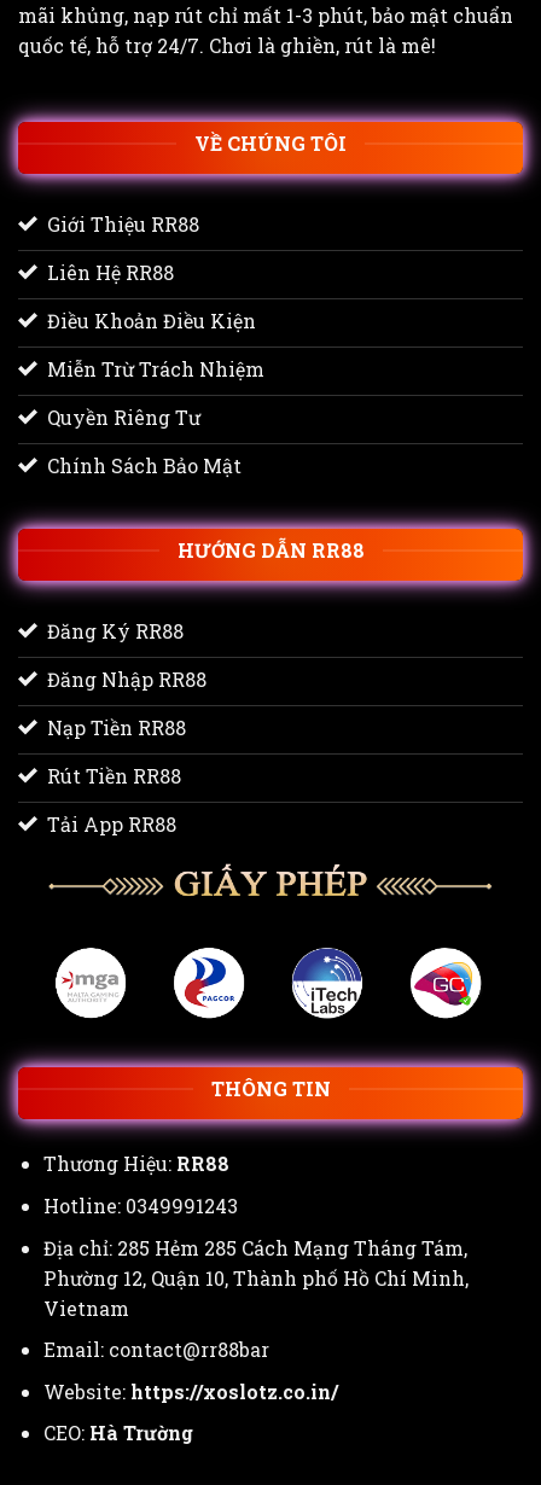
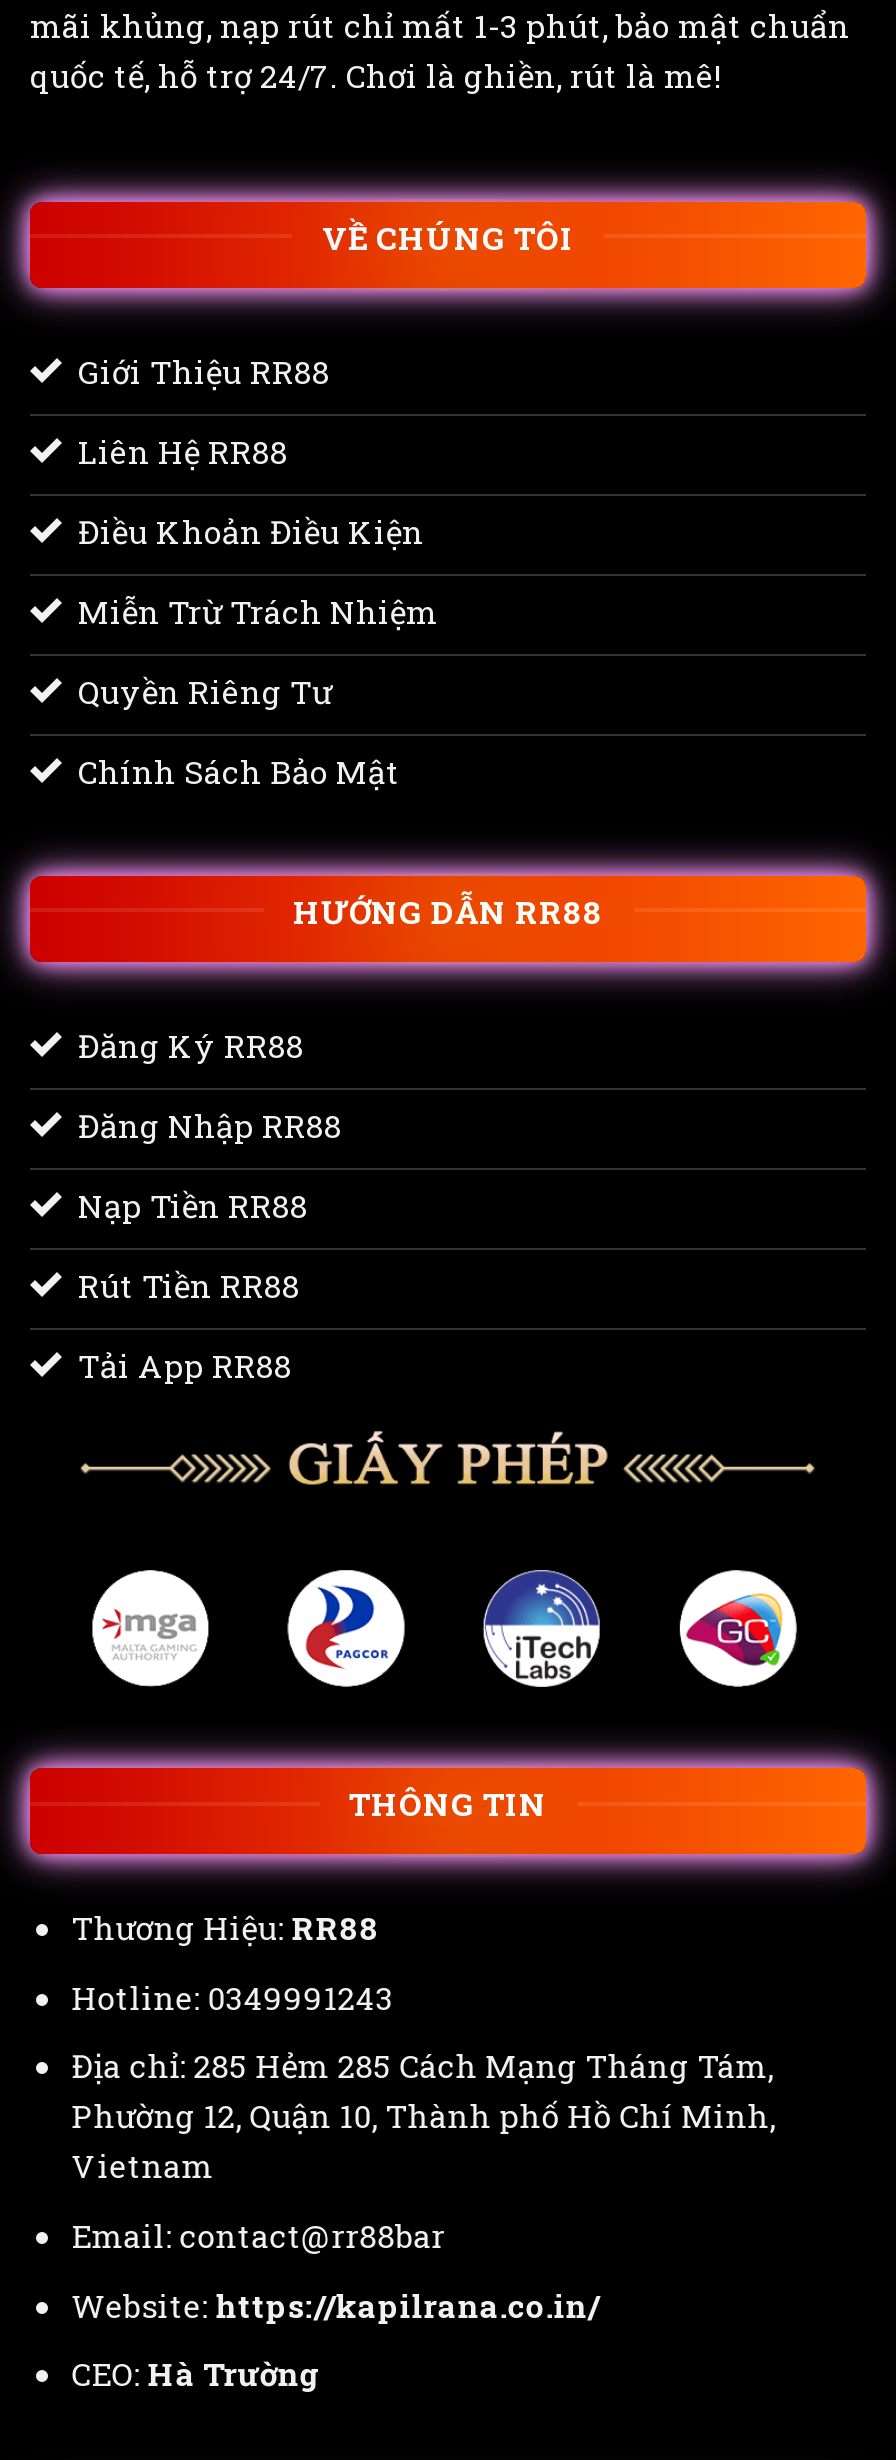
[43,1379,338,1404] Website: https://xoslotz.co.in/ -> [72,2284,600,2326] Website: https://kapilrana.co.in/

